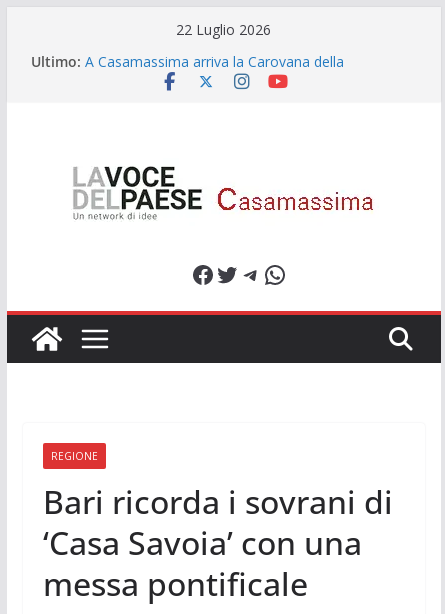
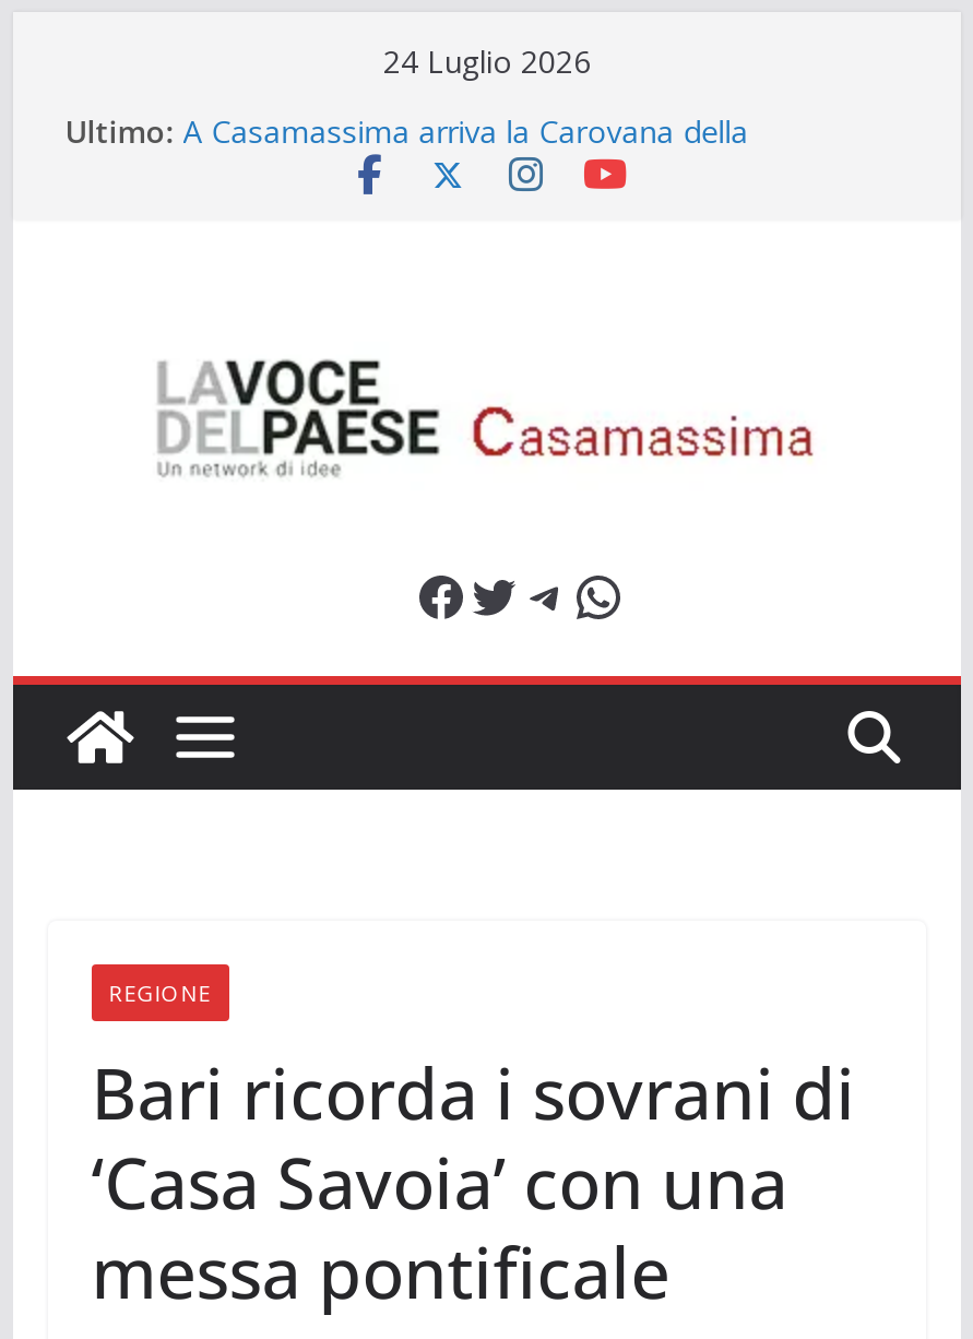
[176,20,271,39] 22 Luglio 2026 -> [383,40,591,82] 24 Luglio 2026

